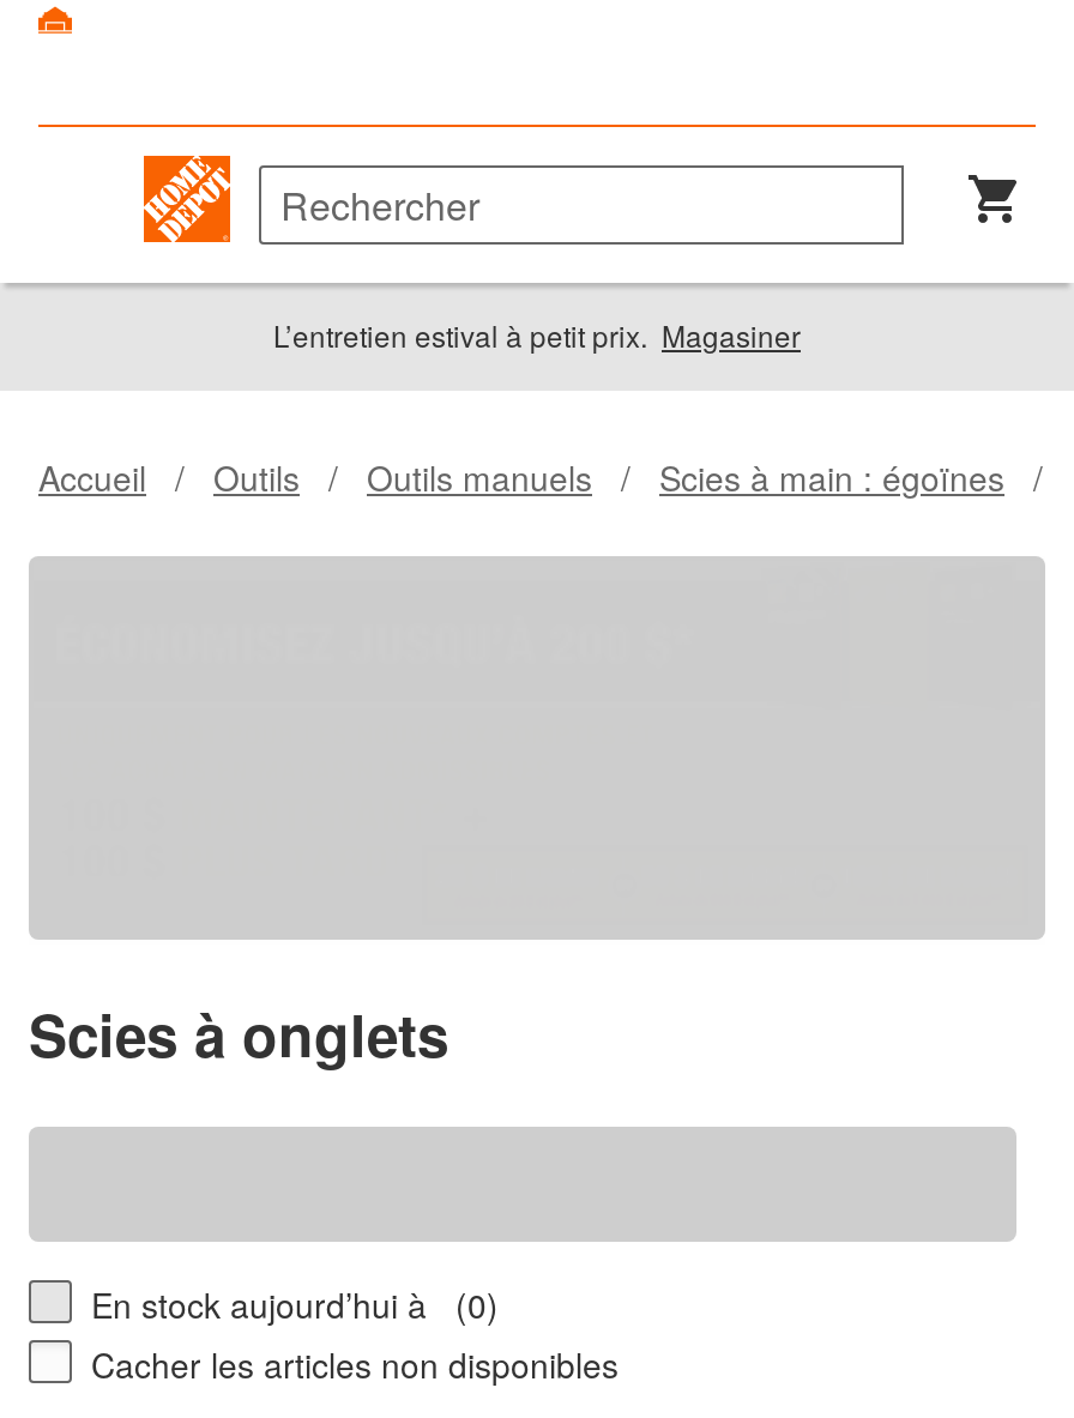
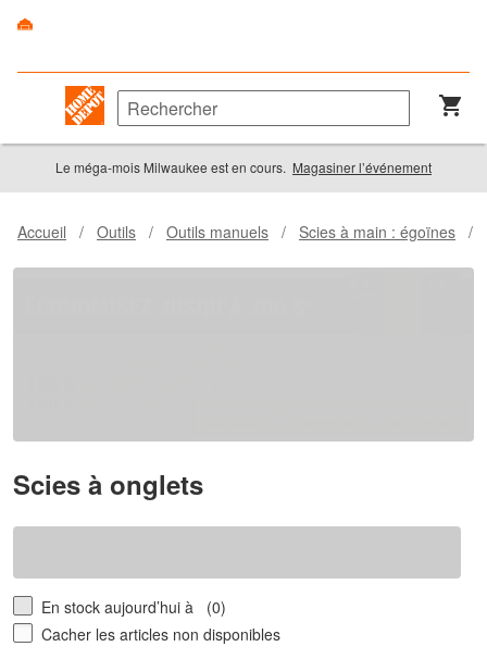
[273,315,801,356] L’entretien estival à petit prix. Magasiner -> [55,158,432,177] Le méga-mois Milwaukee est en cours. Magasiner l’événement

